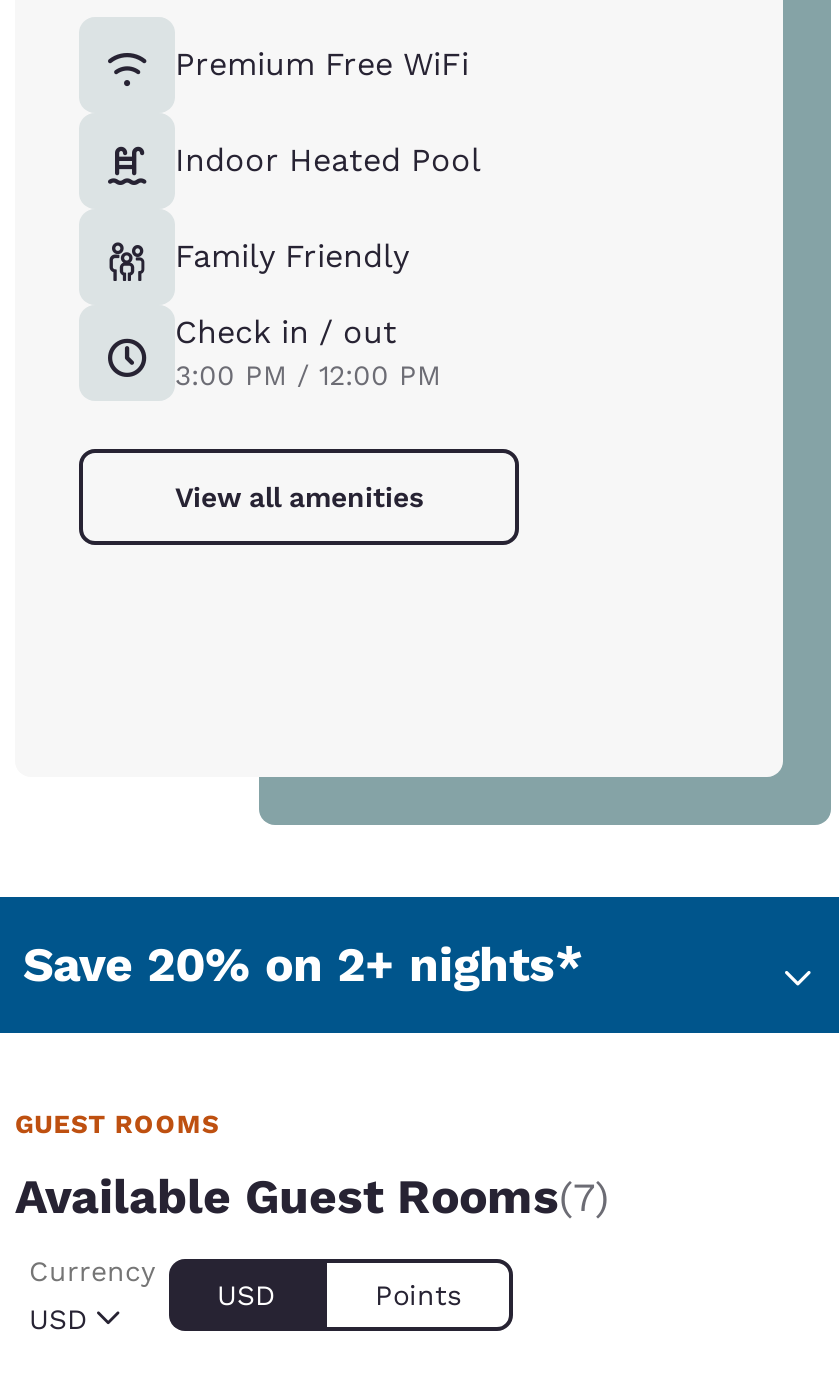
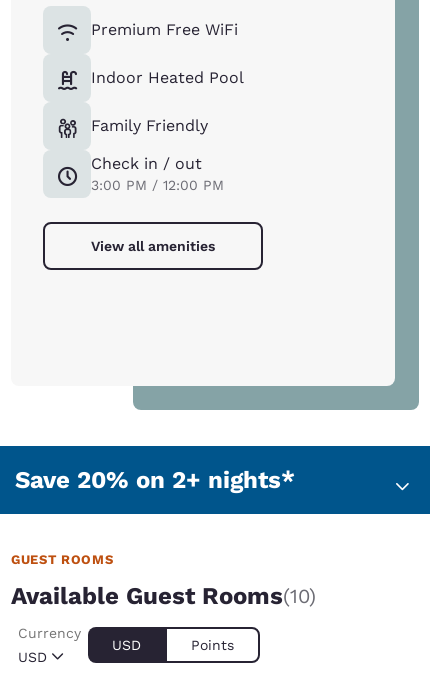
[15,1169,609,1225] Available Guest Rooms(7) -> [11,582,316,610] Available Guest Rooms(10)

